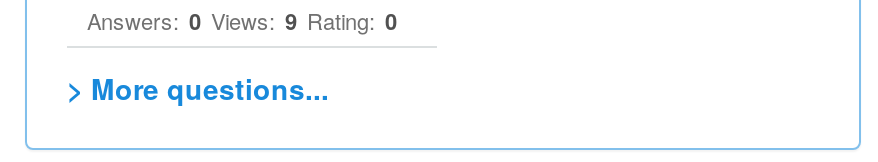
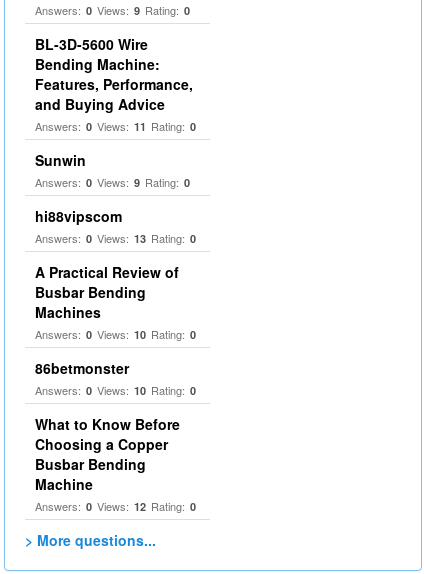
none -> [35,34,196,514] BL-3D-5600 Wire | Bending Machine: | Features, Performance, | and Buying Advice | Answers: 0 Views: 11 Rating: 0 | Sunwin | Answers: 0 Views: 9 Rating: 0 | hi88vipscom | Answers: 0 Views: 13 Rating: 0 | A Practical Review of | Busbar Bending | Machines | Answers: 0 Views: 10 Rating: 0 | 86betmonster | Answers: 0 Views: 10 Rating: 0 | What to Know Before | Choosing a Copper | Busbar Bending | Machine | Answers: 0 Views: 12 Rating: 0

